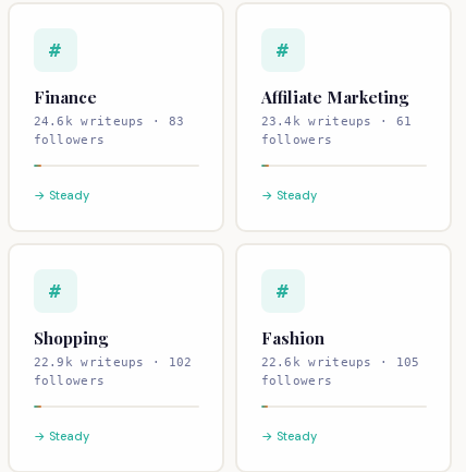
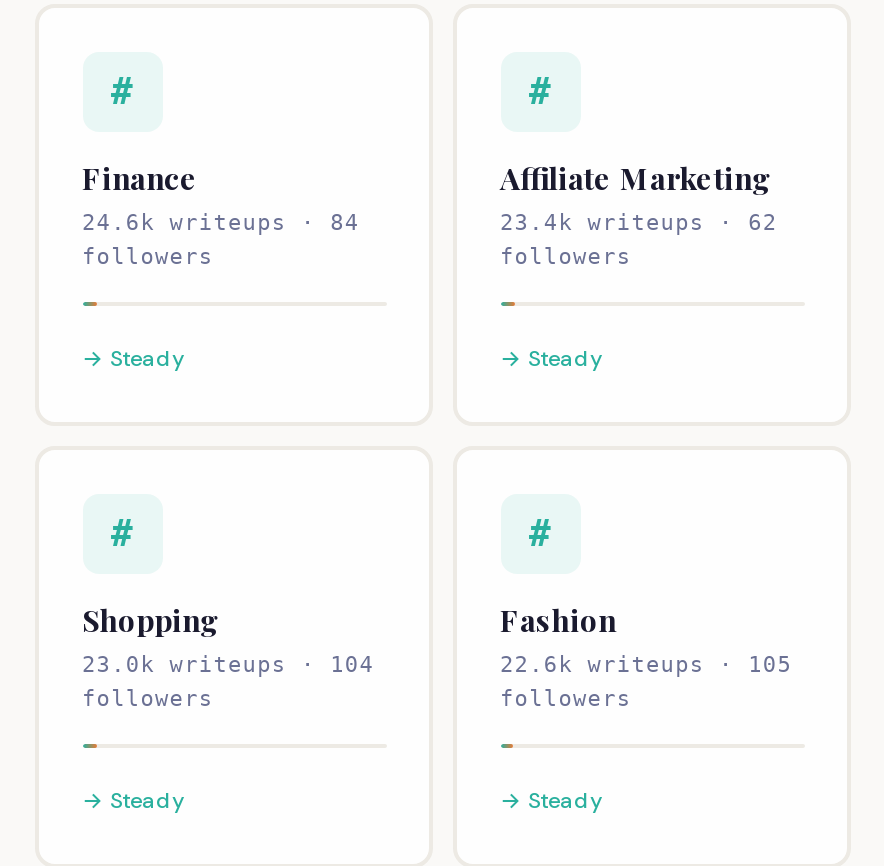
[33,114,184,128] 24.6k writeups · 83 -> [82,209,359,235] 24.6k writeups · 84
[261,114,412,128] 23.4k writeups · 61 -> [500,209,777,235] 23.4k writeups · 62
[33,355,192,369] 22.9k writeups · 102 -> [82,651,374,677] 23.0k writeups · 104

